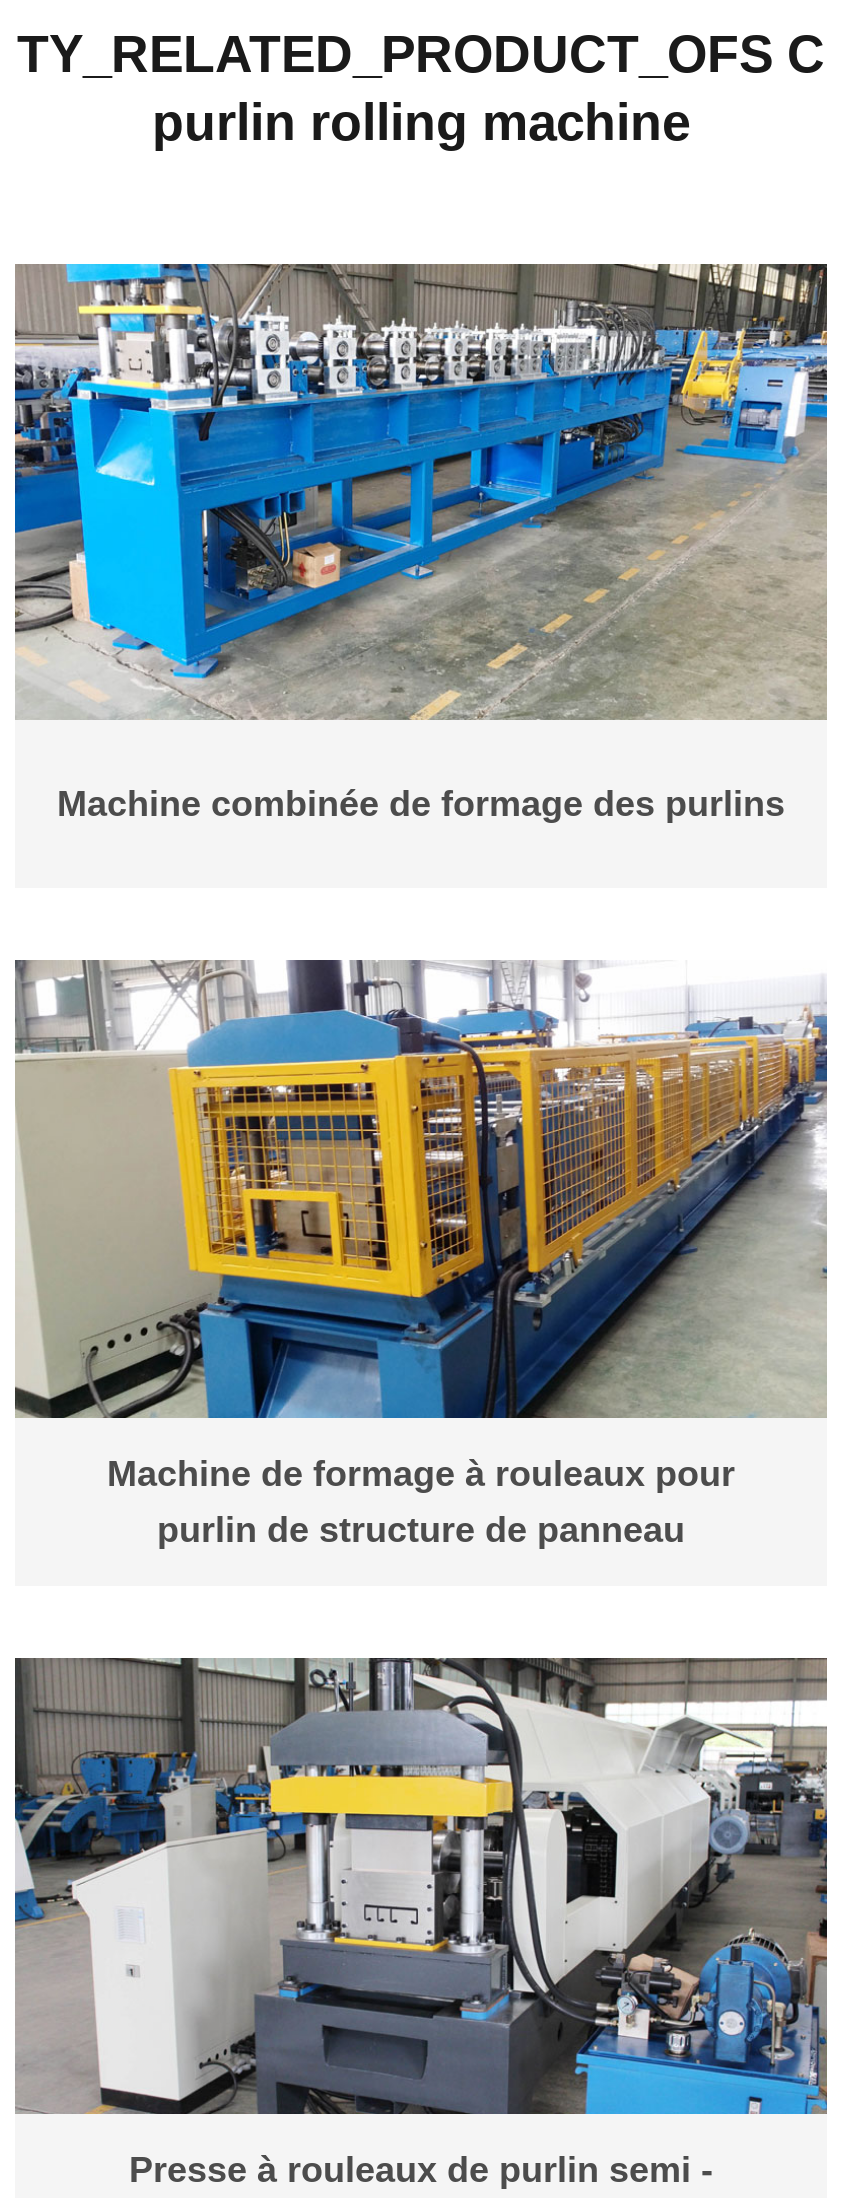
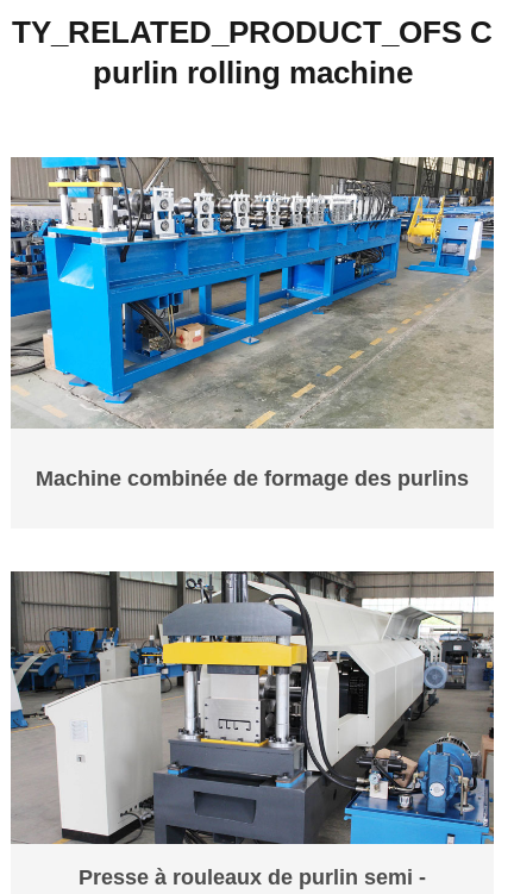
[15,960,829,1549] [image] | Machine de formage à rouleaux pour | purlin de structure de panneau -> none

